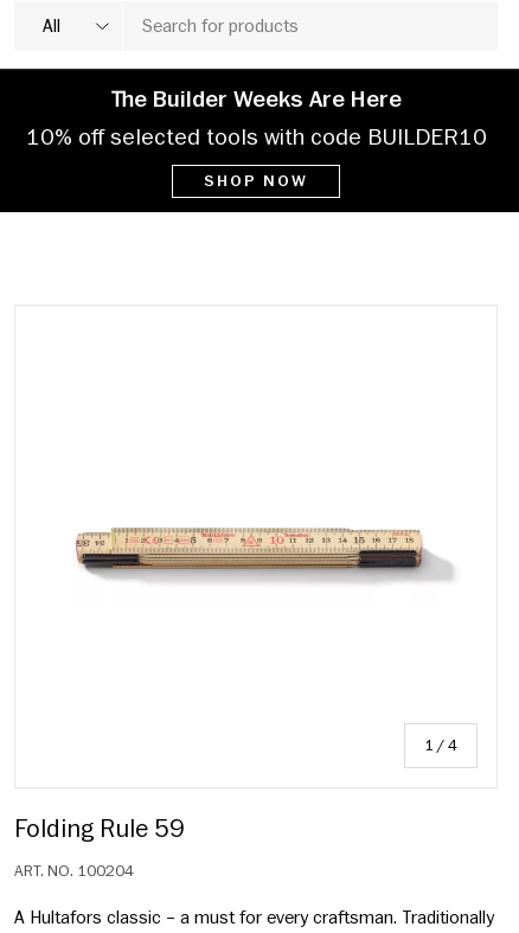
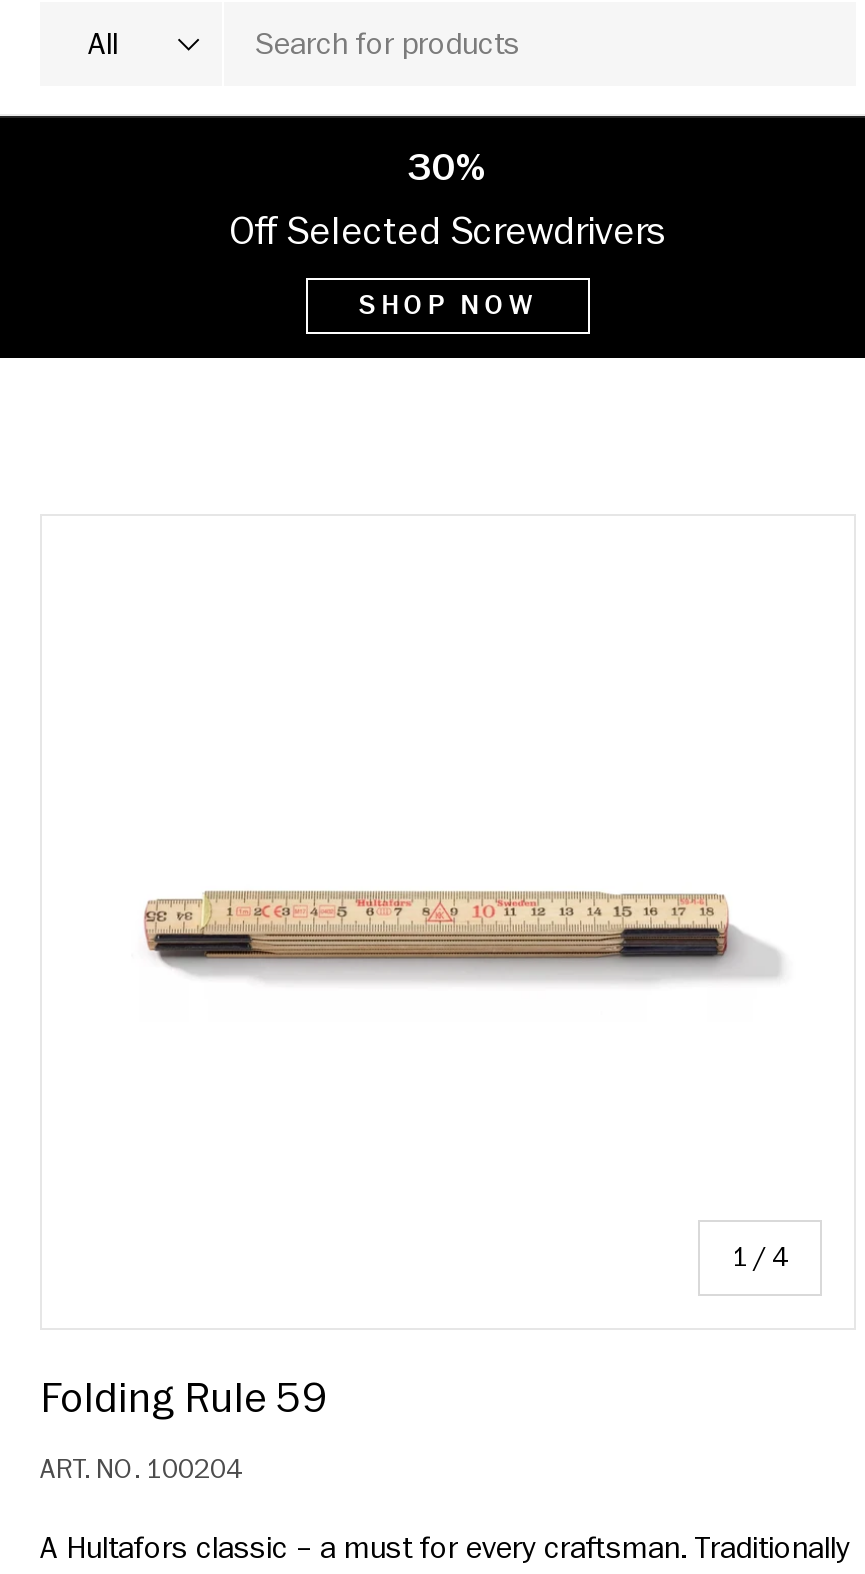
[25,84,486,153] The Builder Weeks Are Here | 10% off selected tools with code BUILDER10 -> [229,142,667,258] 30% | Off Selected Screwdrivers

